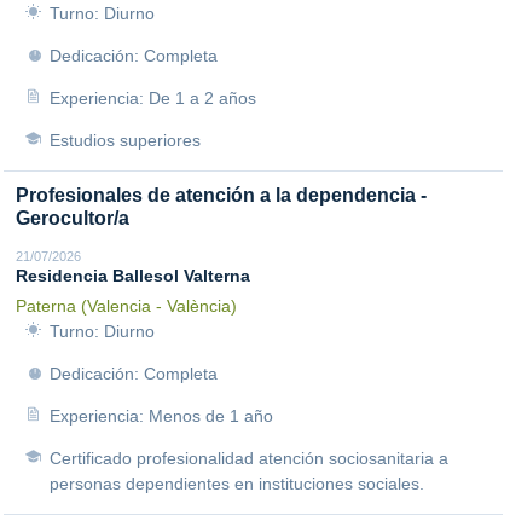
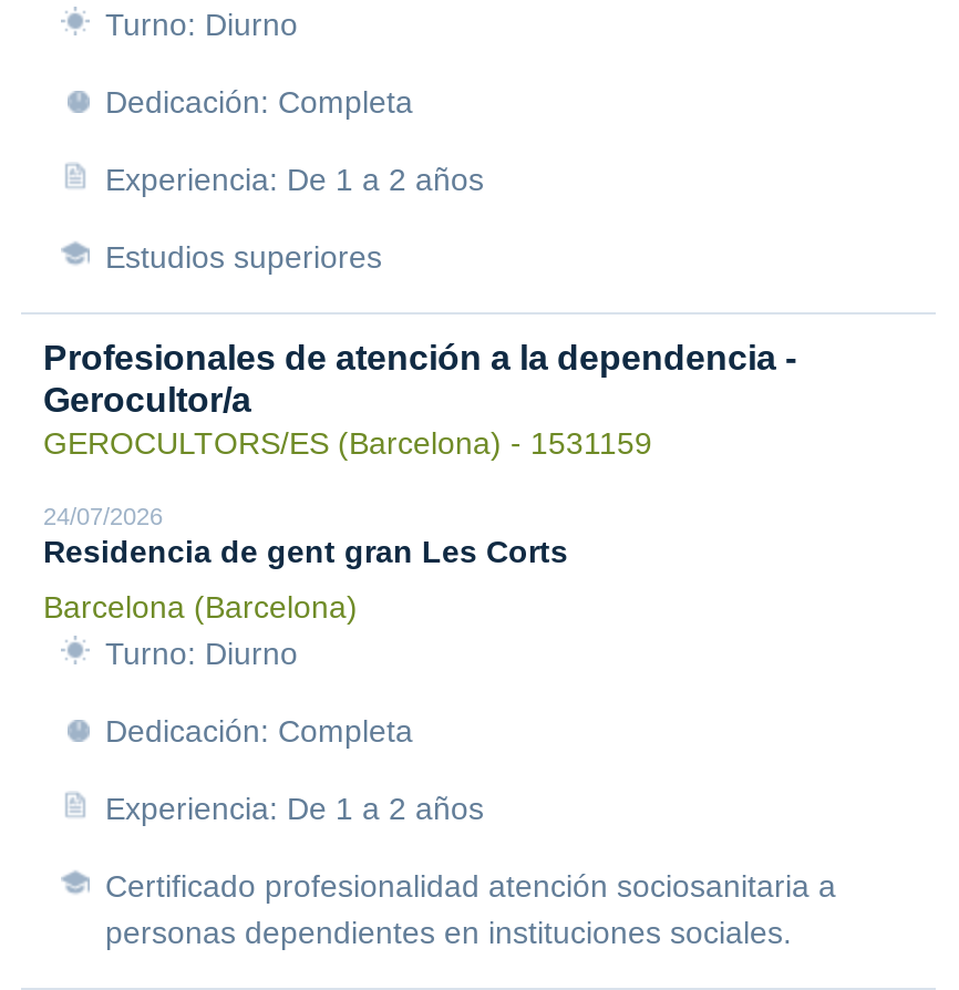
[16,249,250,316] 21/07/2026 | Residencia Ballesol Valterna | Paterna (Valencia - València) -> [43,425,652,625] GEROCULTORS/ES (Barcelona) - 1531159 | 24/07/2026 | Residencia de gent gran Les Corts | Barcelona (Barcelona)
[50,406,273,426] Experiencia: Menos de 1 año -> [105,791,484,826] Experiencia: De 1 a 2 años

